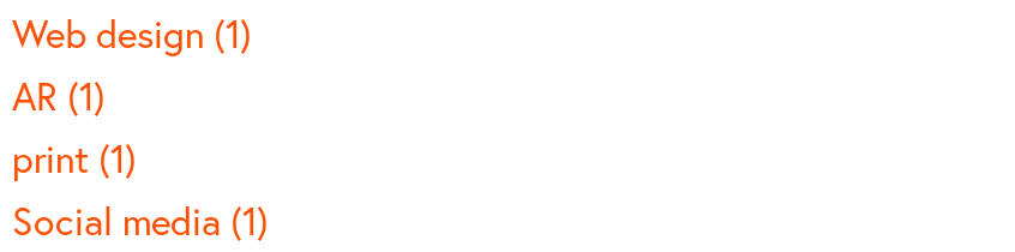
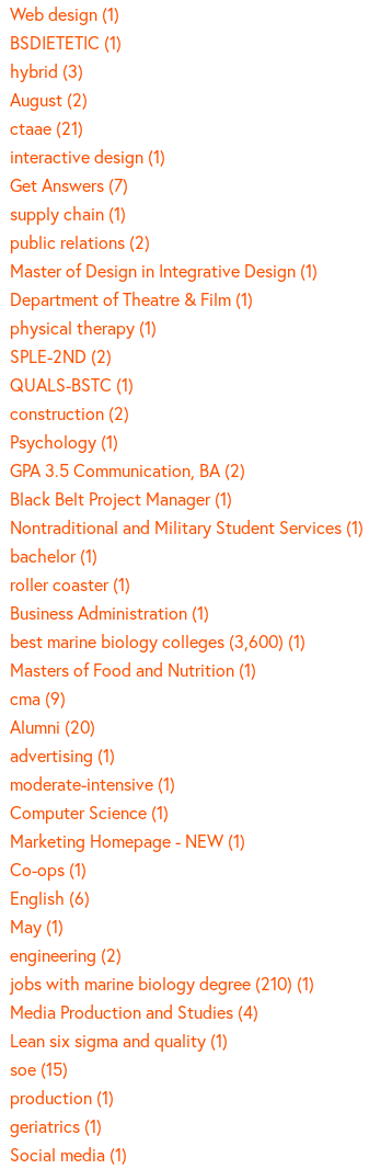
[12,70,137,183] AR (1) | print (1) -> [10,32,364,1138] BSDIETETIC (1) | hybrid (3) | August (2) | ctaae (21) | interactive design (1) | Get Answers (7) | supply chain (1) | public relations (2) | Master of Design in Integrative Design (1) | Department of Theatre & Film (1) | physical therapy (1) | SPLE-2ND (2) | QUALS-BSTC (1) | construction (2) | Psychology (1) | GPA 3.5 Communication, BA (2) | Black Belt Project Manager (1) | Nontraditional and Military Student Services (1) | bachelor (1) | roller coaster (1) | Business Administration (1) | best marine biology colleges (3,600) (1) | Masters of Food and Nutrition (1) | cma (9) | Alumni (20) | advertising (1) | moderate-intensive (1) | Computer Science (1) | Marketing Homepage - NEW (1) | Co-ops (1) | English (6) | May (1) | engineering (2) | jobs with marine biology degree (210) (1) | Media Production and Studies (4) | Lean six sigma and quality (1) | soe (15) | production (1) | geriatrics (1)

